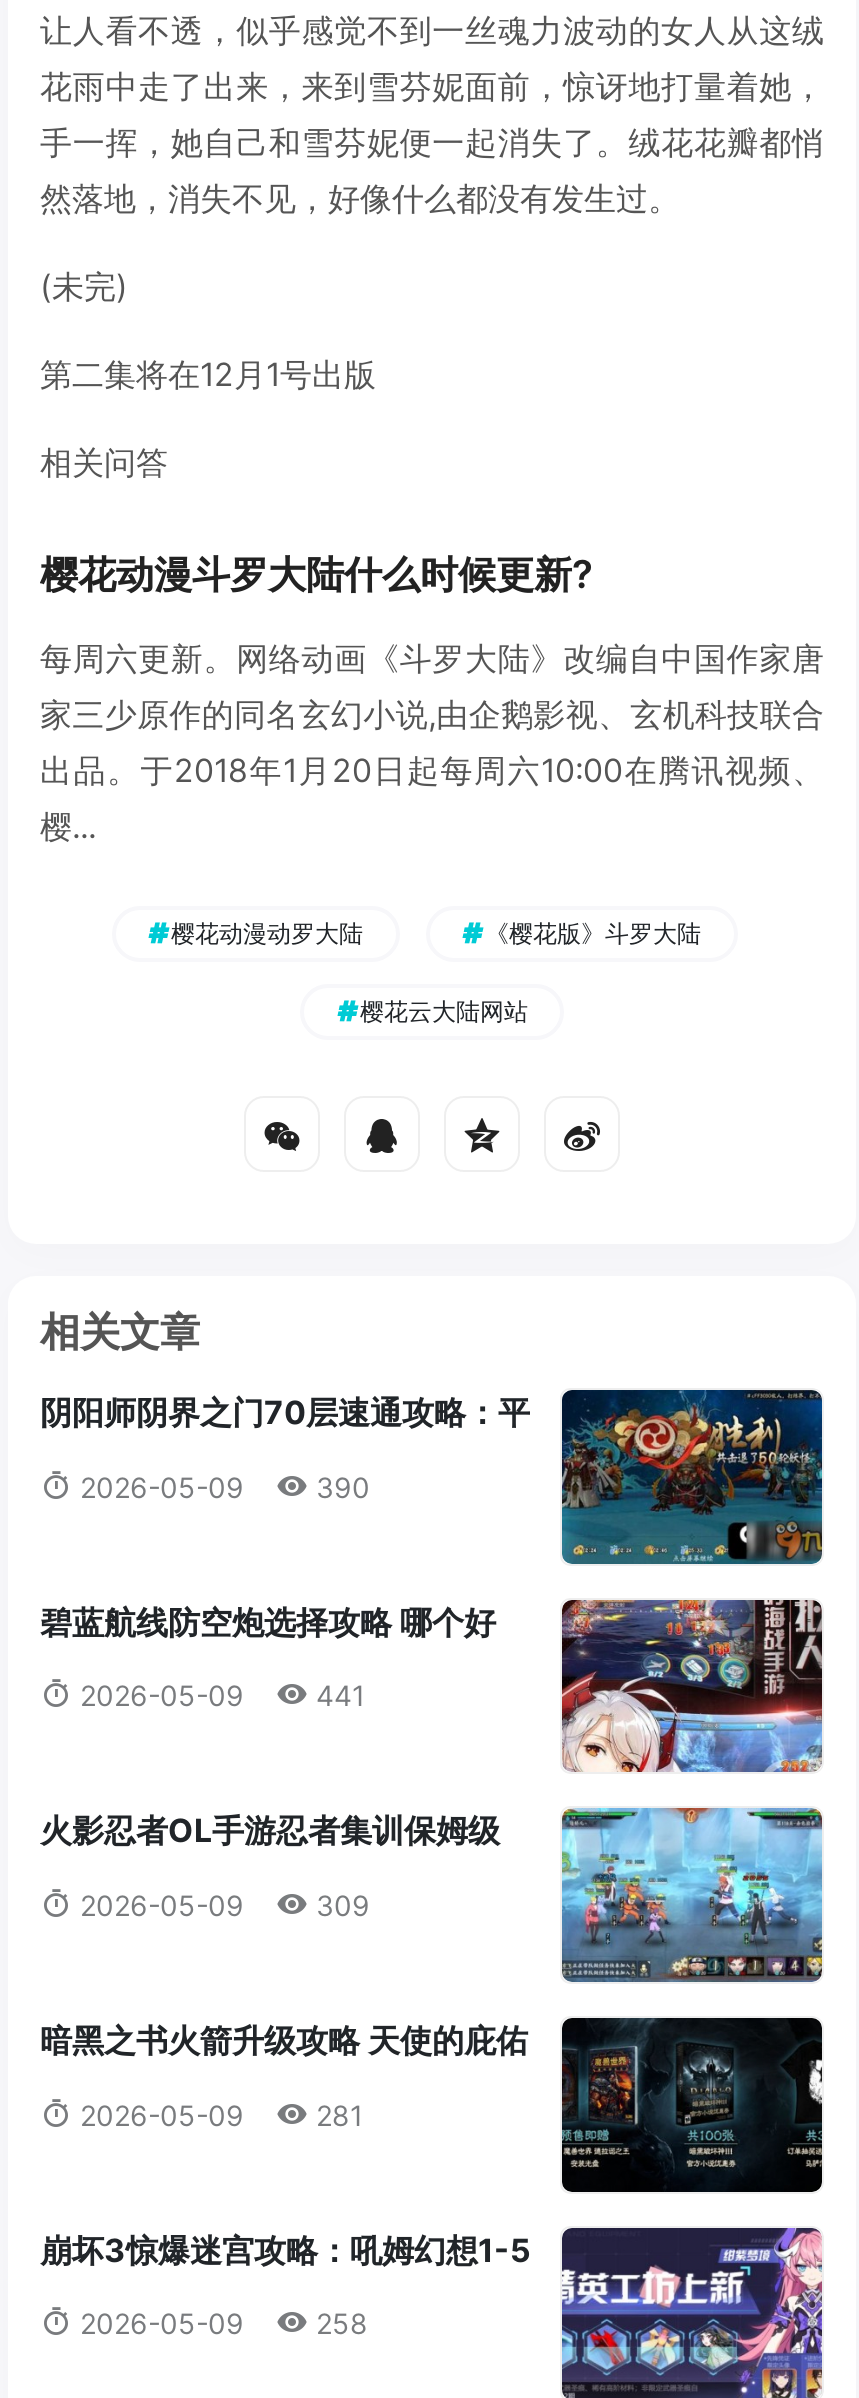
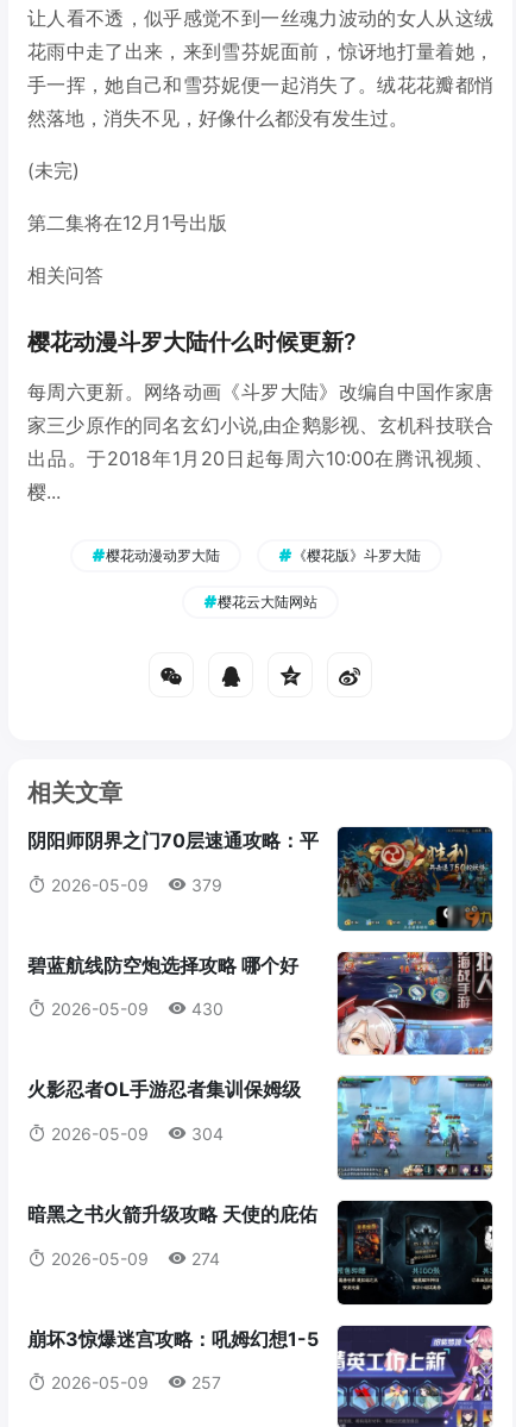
[316,1470,370,1504] 390 -> [191,875,222,895] 379
[316,1679,366,1713] 441 -> [191,999,224,1019] 430
[316,1888,370,1922] 309 -> [191,1124,224,1144] 304
[316,2097,364,2131] 281 -> [191,1248,220,1268] 274
[316,2307,368,2341] 258 -> [191,1373,221,1393] 257

